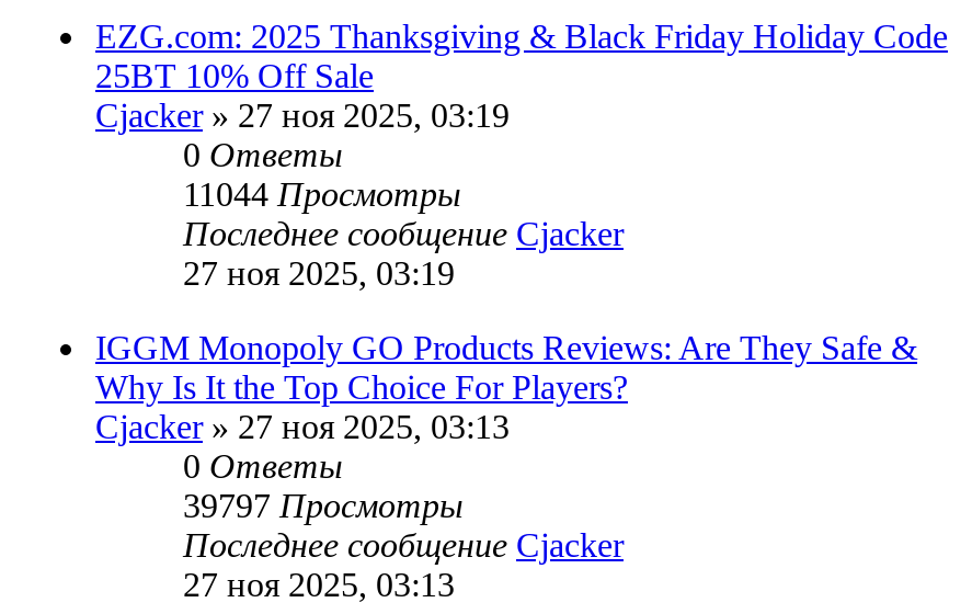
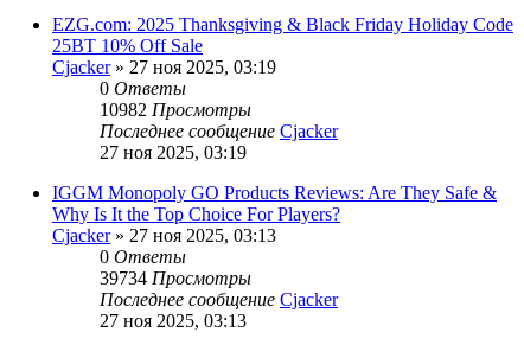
[183,176,461,213] 11044 Просмотры -> [100,100,251,120] 10982 Просмотры
[183,487,464,525] 39797 Просмотры -> [100,268,251,288] 39734 Просмотры

